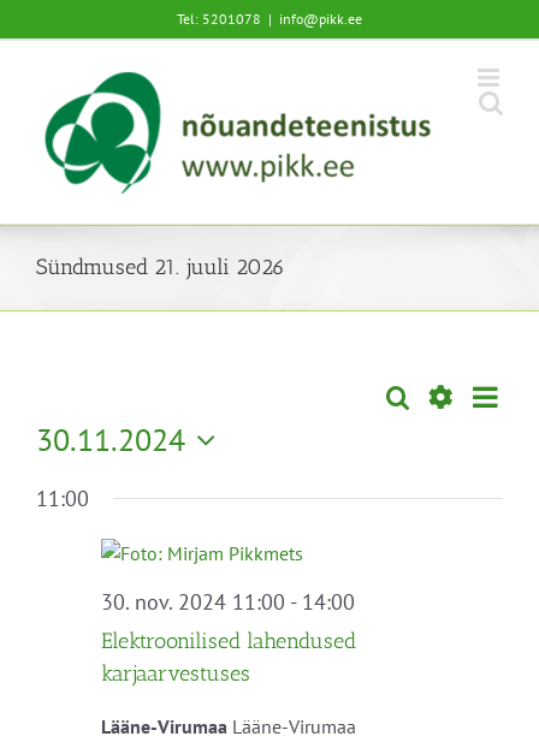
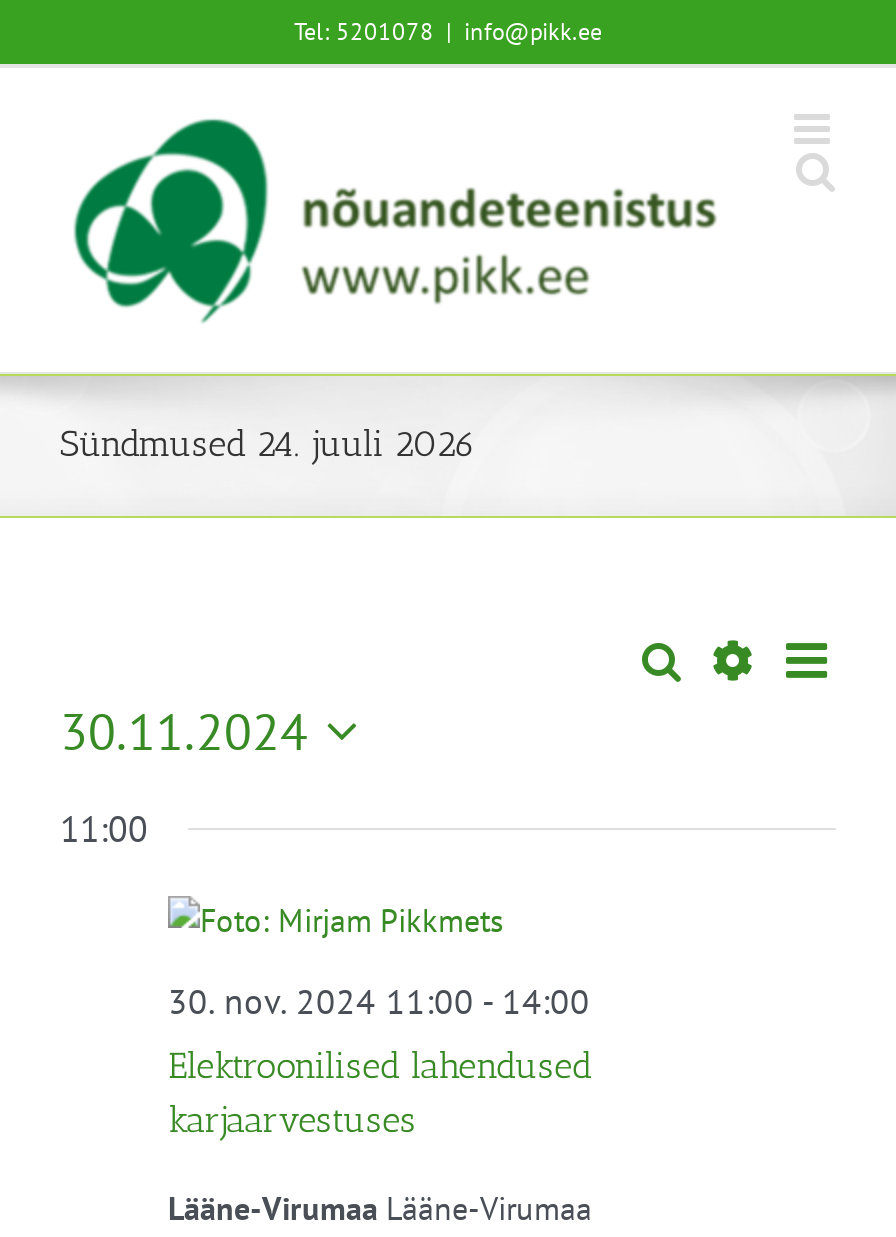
[36,254,285,281] Sündmused 21. juuli 2026 -> [60,423,476,467] Sündmused 24. juuli 2026

